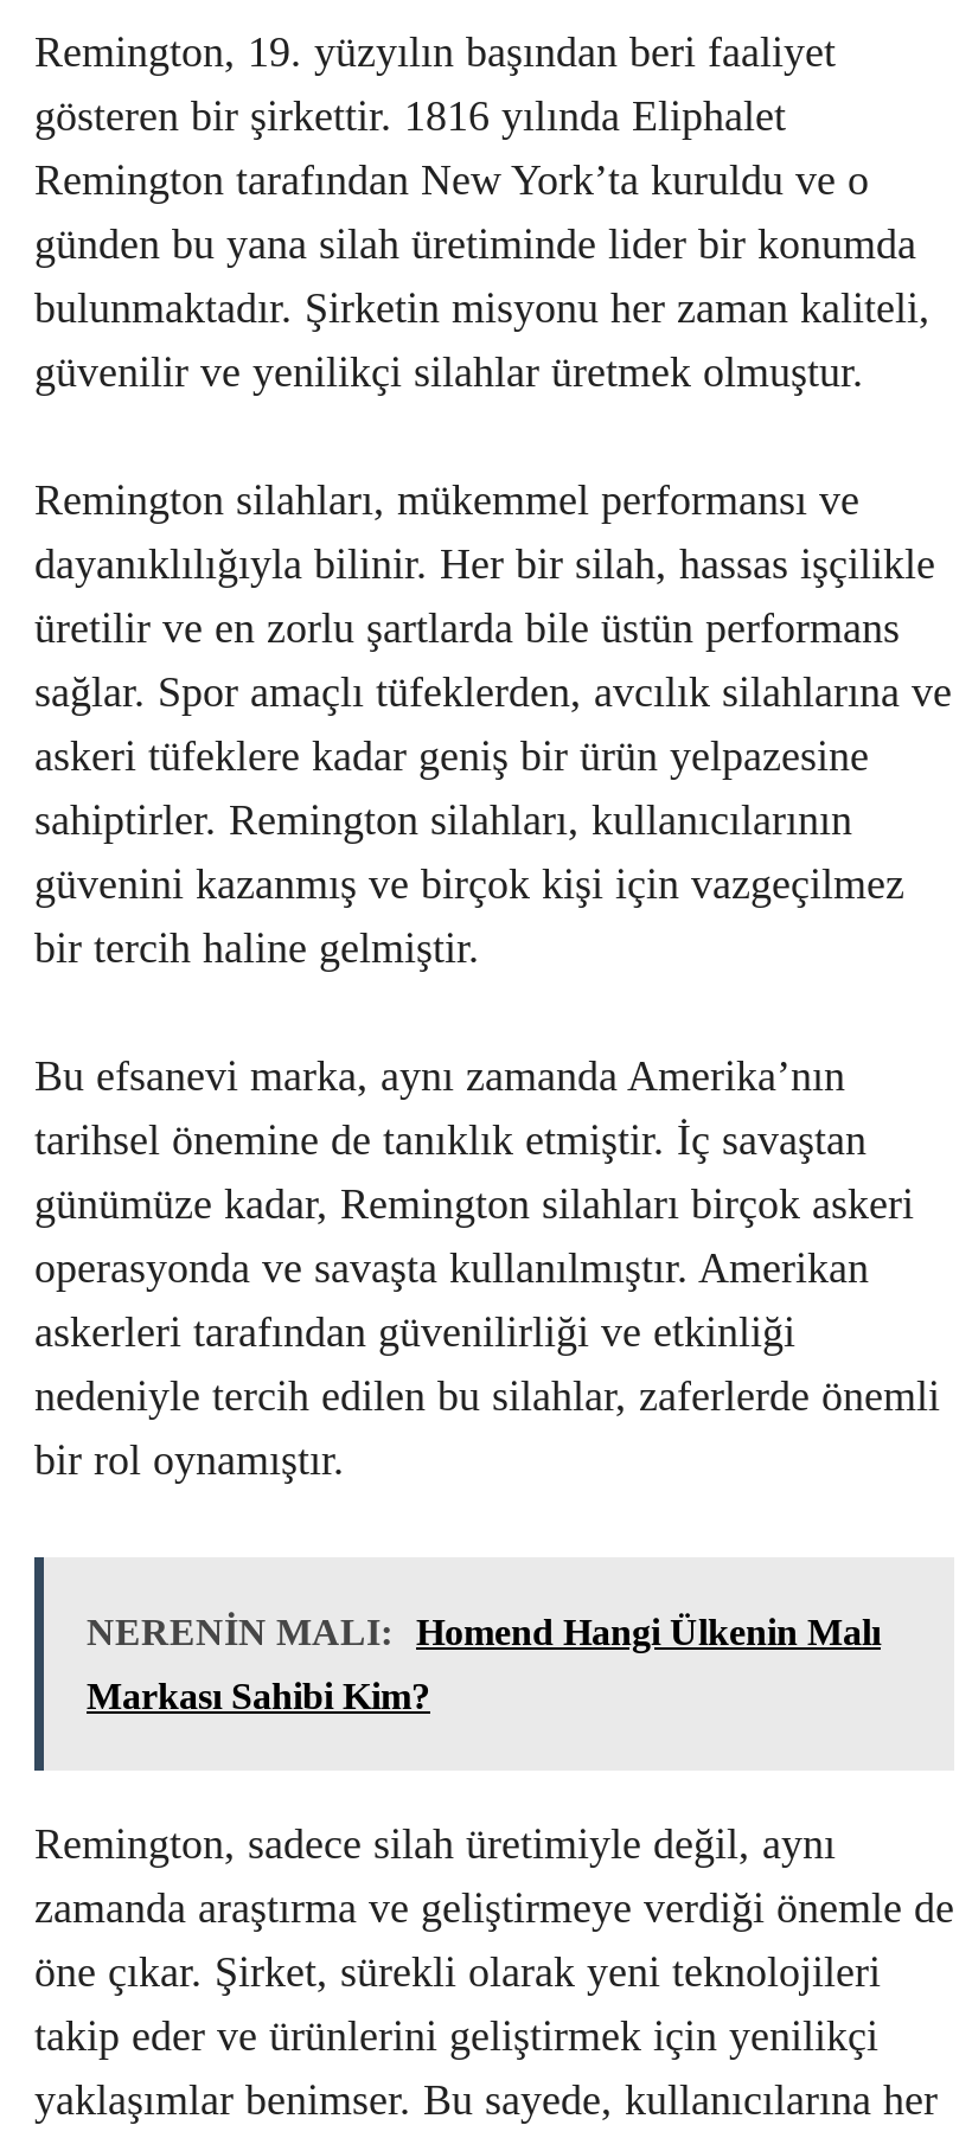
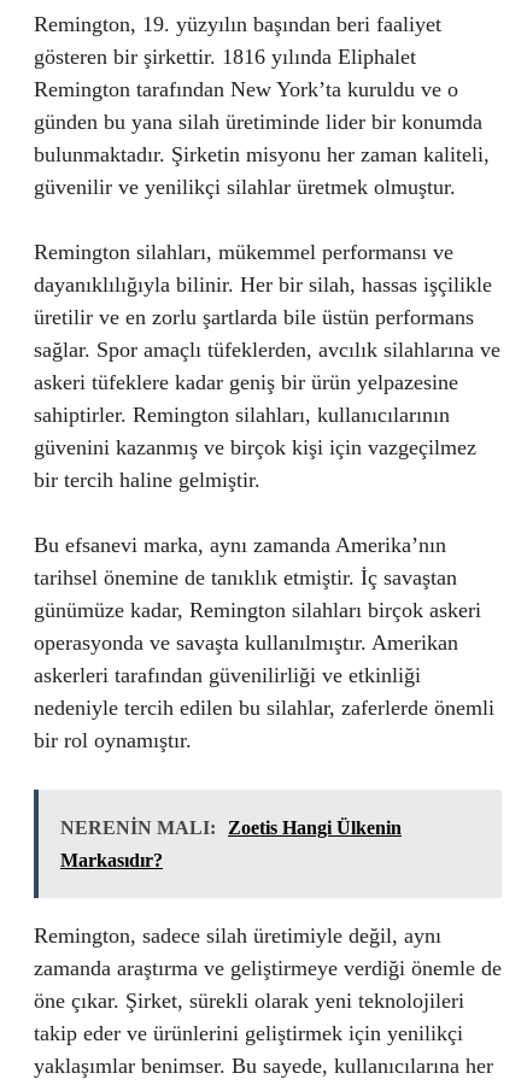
[87,1613,881,1653] NERENİN MALI: Homend Hangi Ülkenin Malı -> [60,818,402,838] NERENİN MALI: Zoetis Hangi Ülkenin
[87,1677,430,1717] Markası Sahibi Kim? -> [60,851,163,871] Markasıdır?

